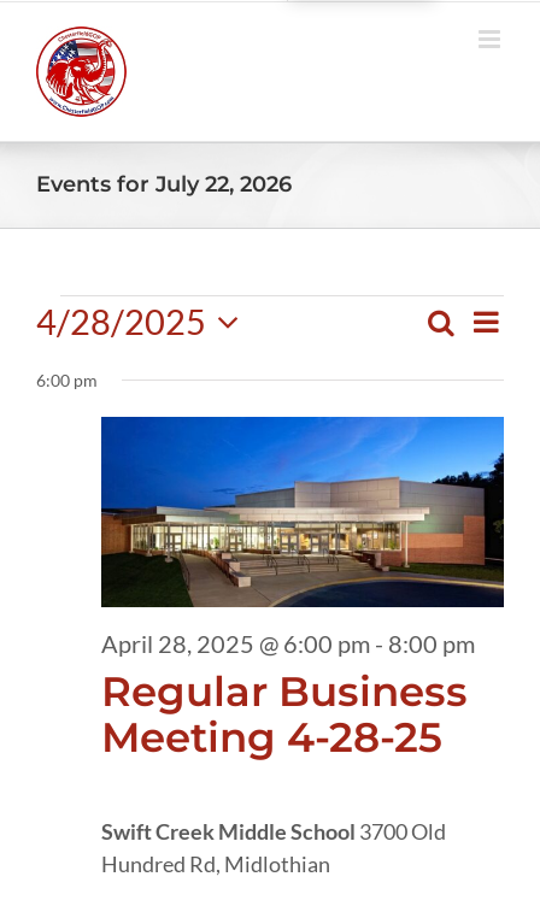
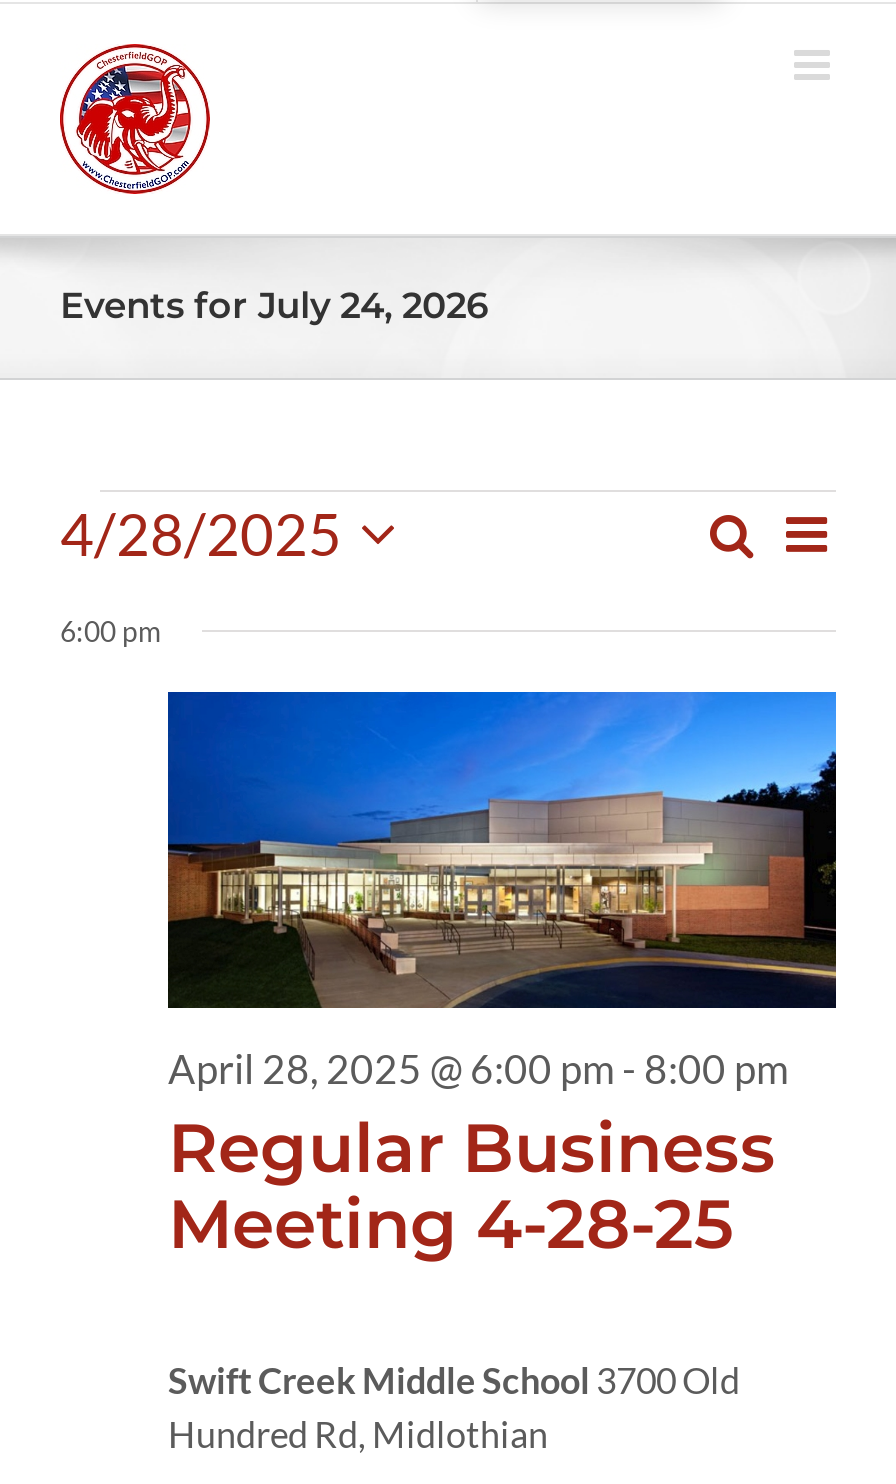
[36,171,292,197] Events for July 22, 2026 -> [60,284,488,328] Events for July 24, 2026

